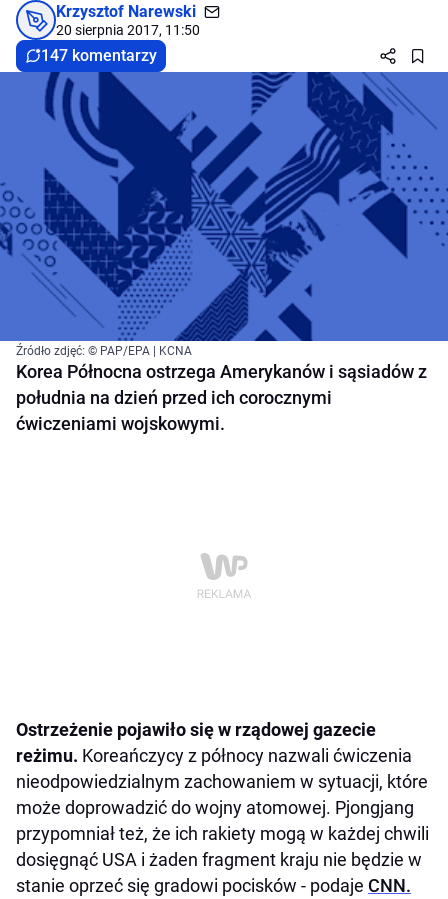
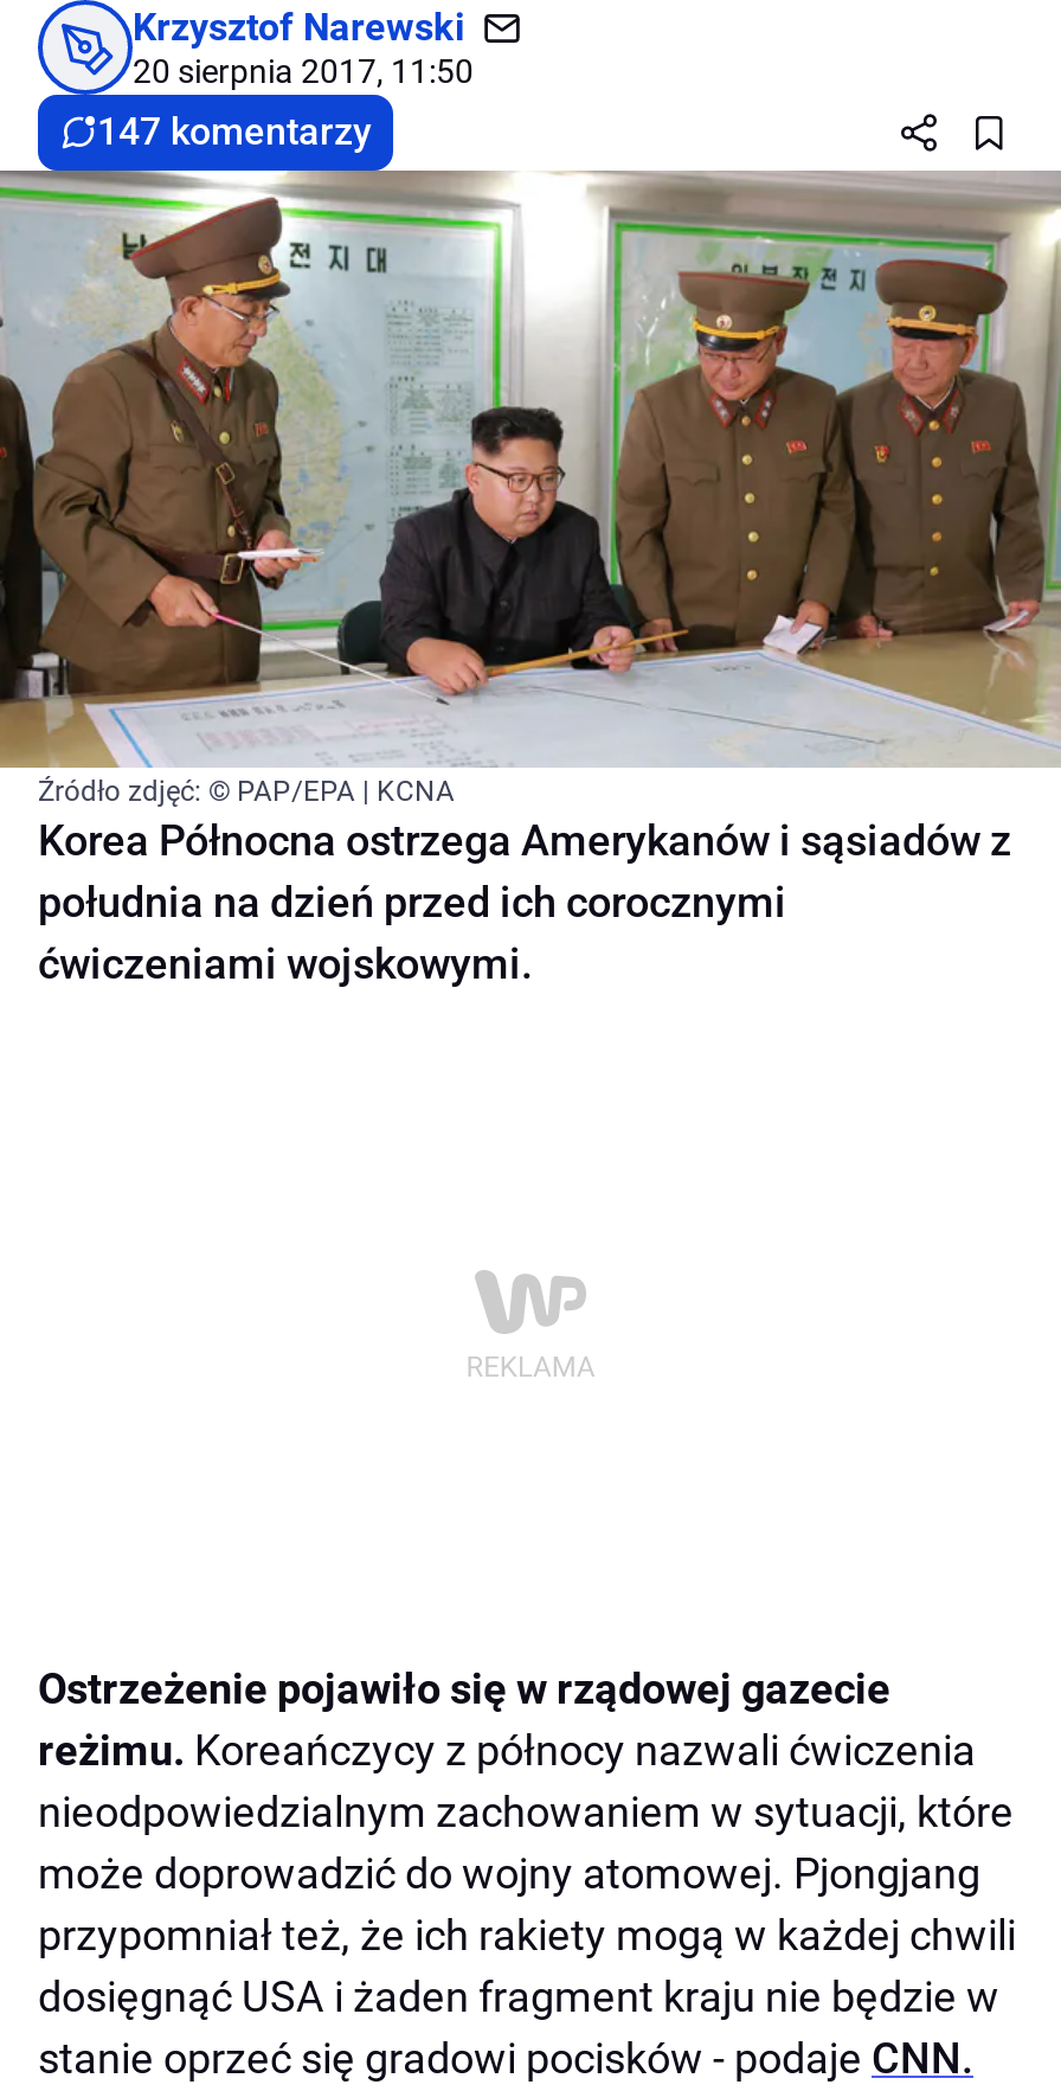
[3,71,445,342] [image] -> [7,168,1054,770] [image]

